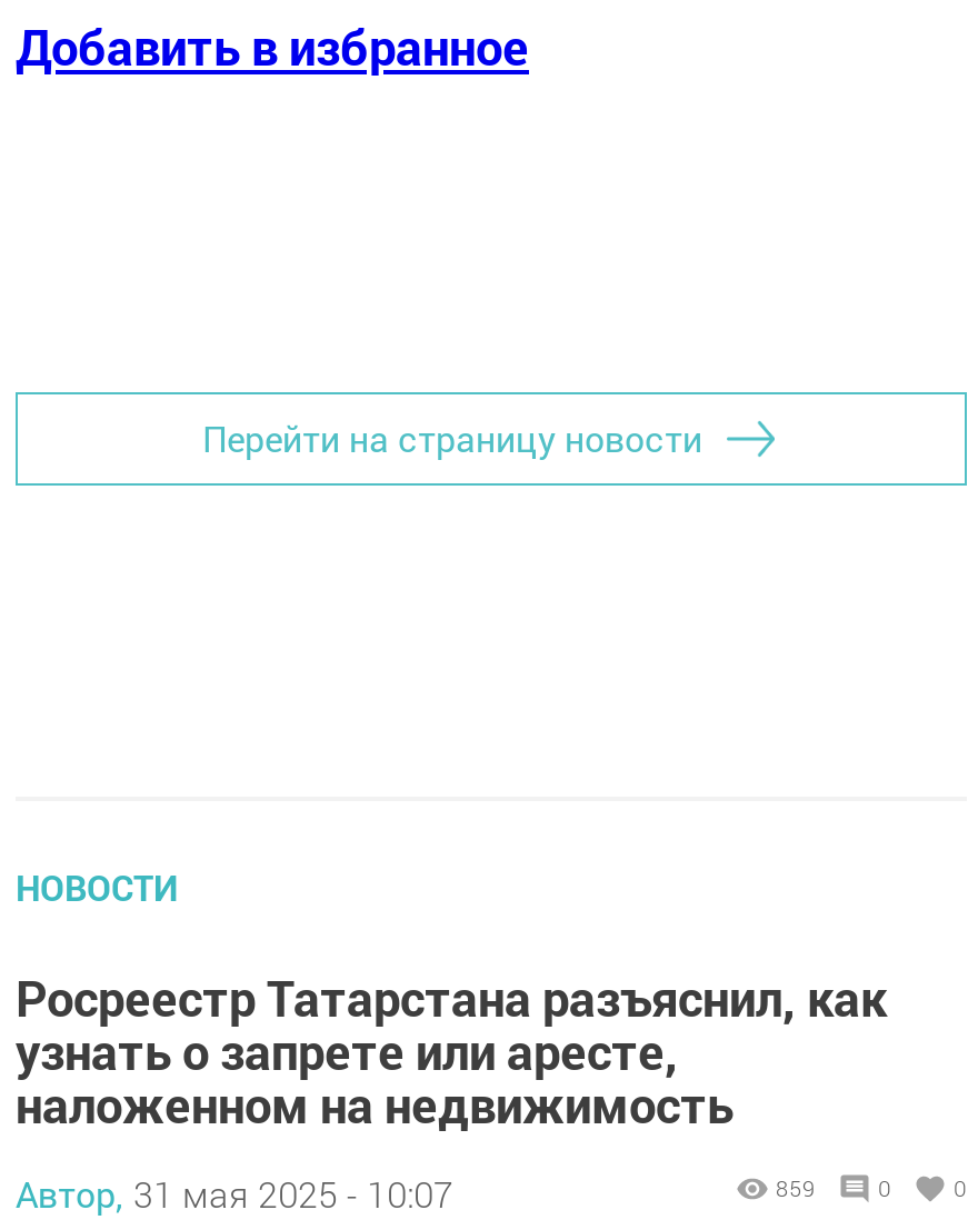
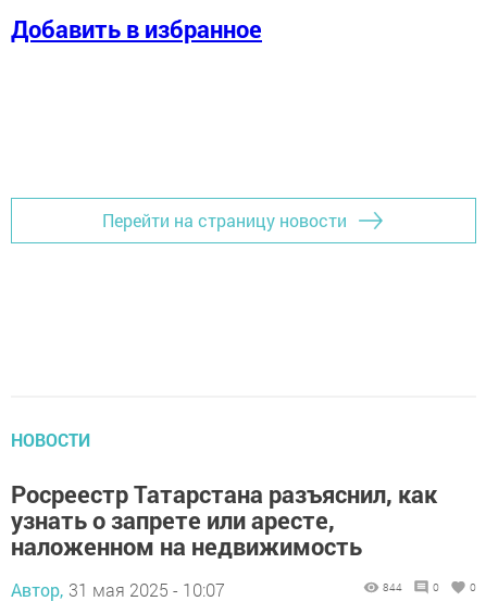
[776,1174,816,1202] 859 -> [383,580,402,594] 844

